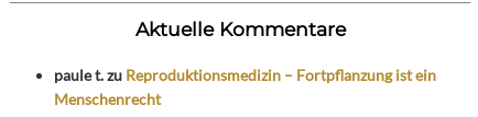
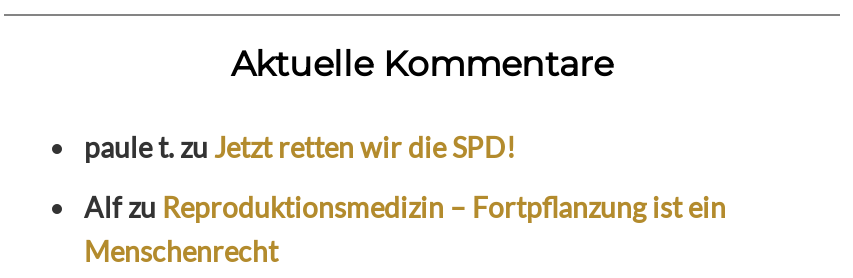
[54,66,436,85] paule t. zu Reproduktionsmedizin – Fortpflanzung ist ein -> [84,130,726,225] paule t. zu Jetzt retten wir die SPD! | Alf zu Reproduktionsmedizin – Fortpflanzung ist ein

